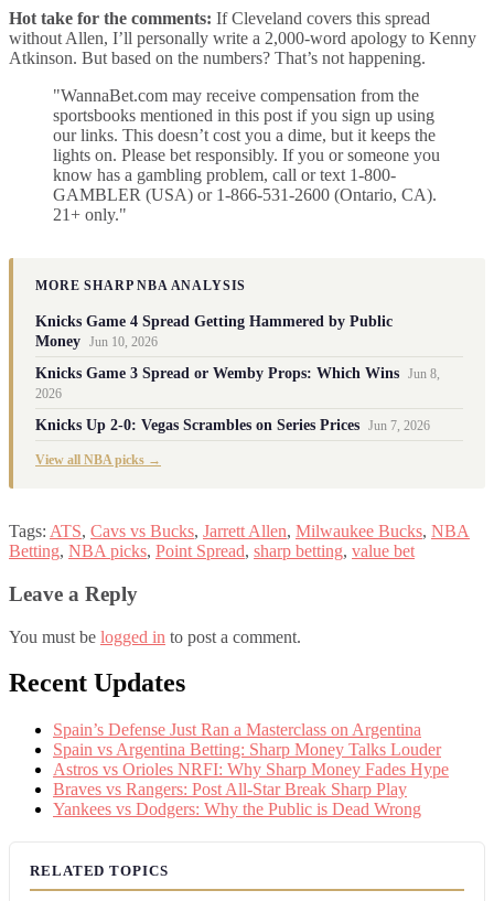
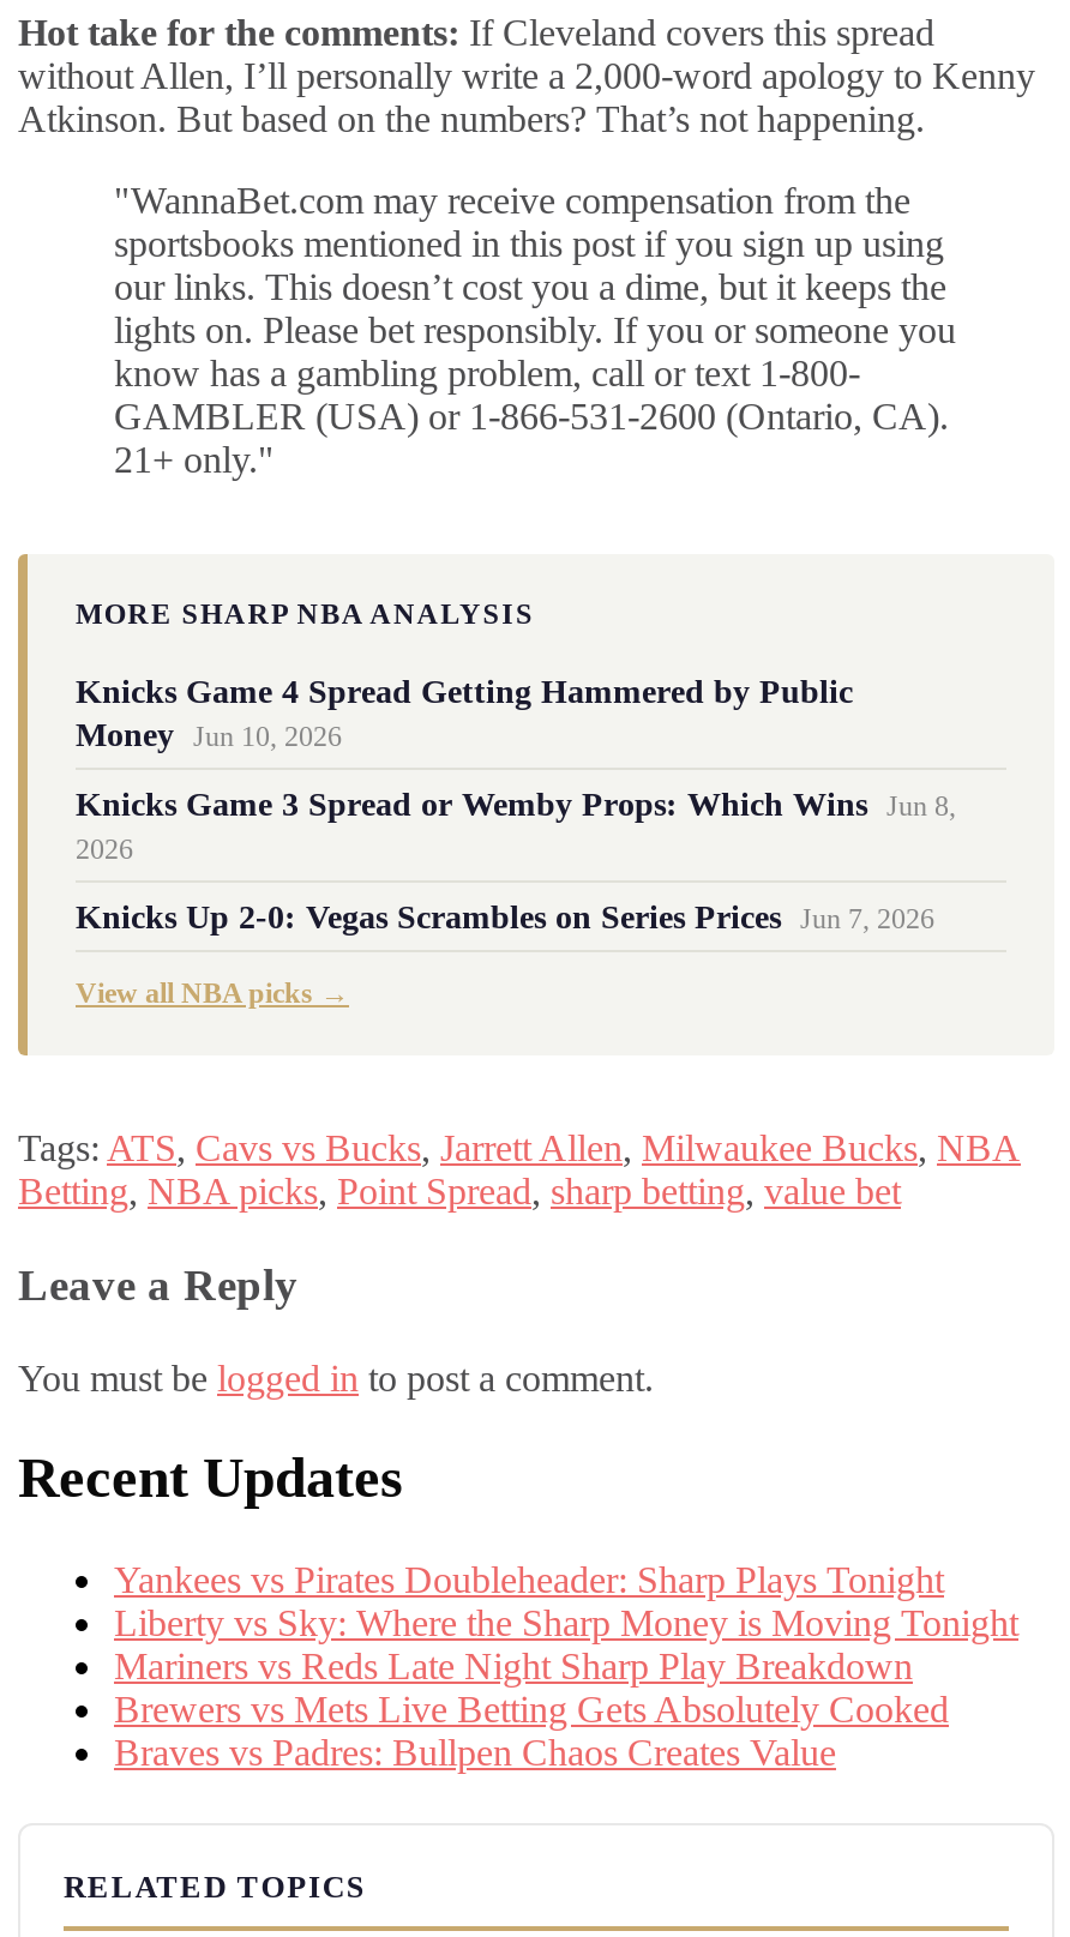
[53,721,449,819] Spain’s Defense Just Ran a Masterclass on Argentina | Spain vs Argentina Betting: Sharp Money Talks Louder | Astros vs Orioles NRFI: Why Sharp Money Fades Hype | Braves vs Rangers: Post All-Star Break Sharp Play | Yankees vs Dodgers: Why the Public is Dead Wrong -> [114,1560,1018,1774] Yankees vs Pirates Doubleheader: Sharp Plays Tonight | Liberty vs Sky: Where the Sharp Money is Moving Tonight | Mariners vs Reds Late Night Sharp Play Breakdown | Brewers vs Mets Live Betting Gets Absolutely Cooked | Braves vs Padres: Bullpen Chaos Creates Value

